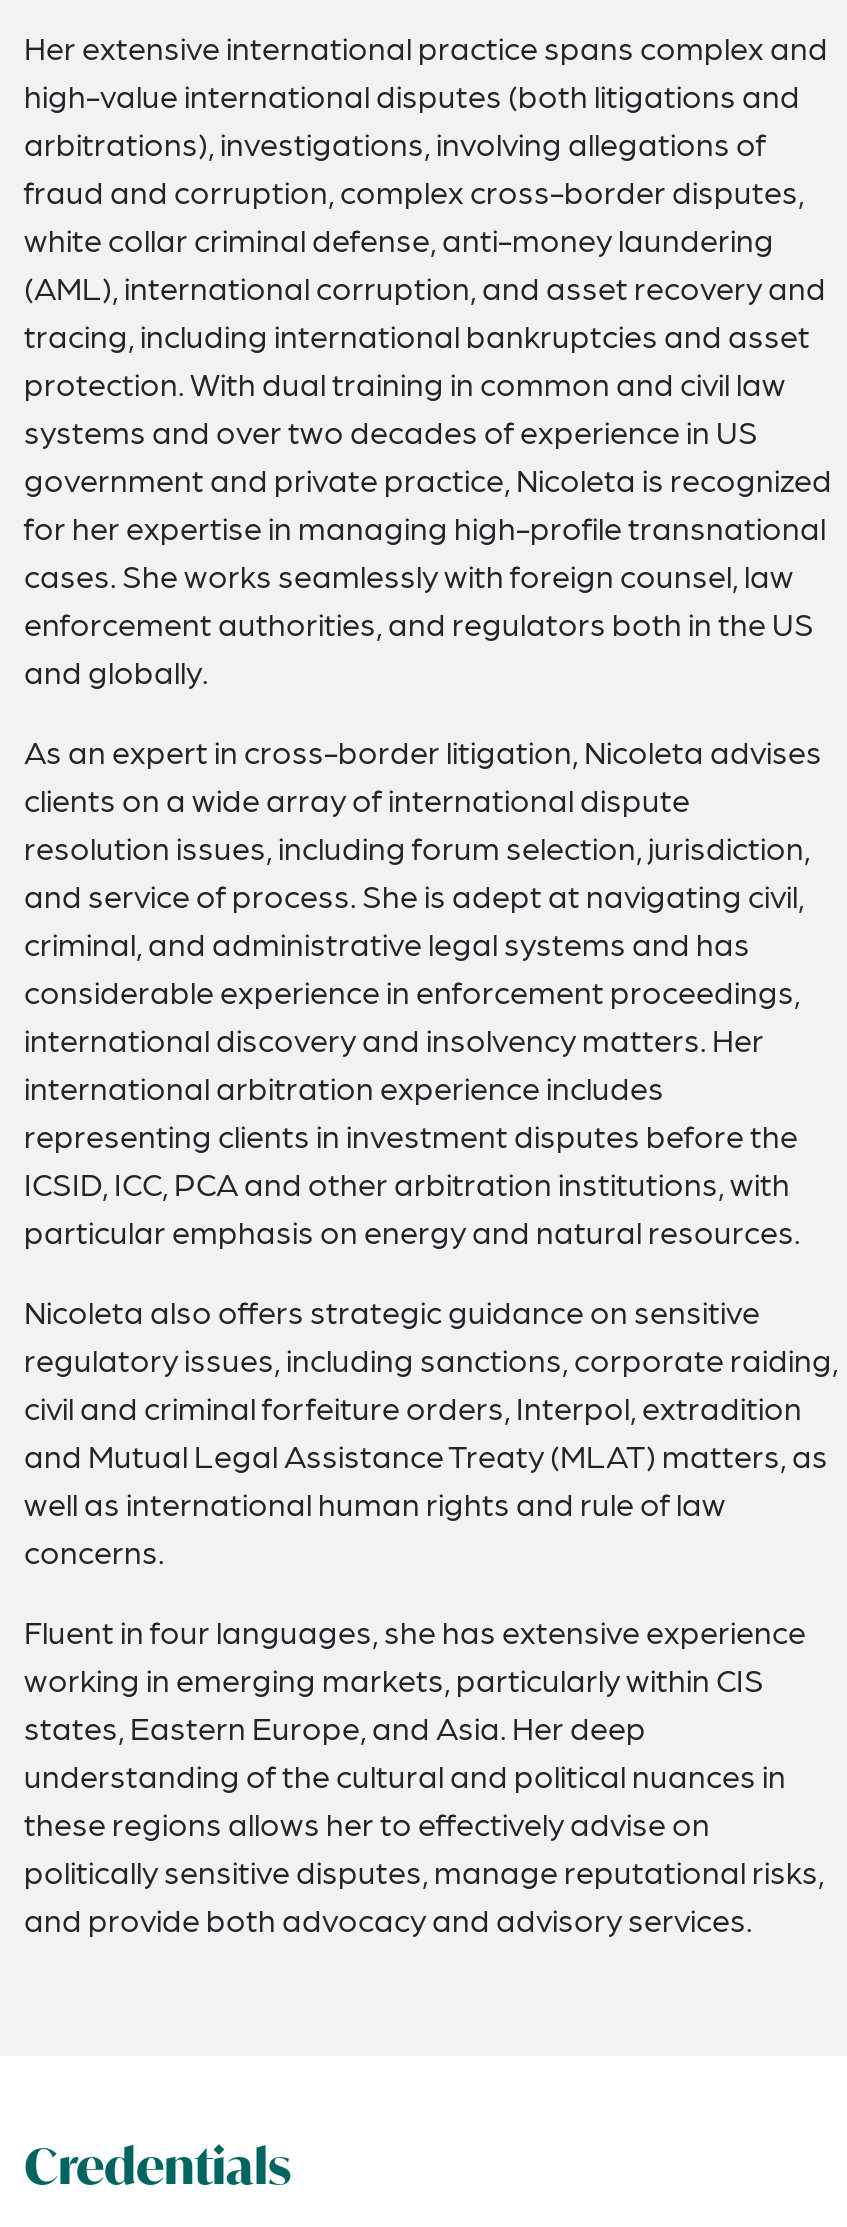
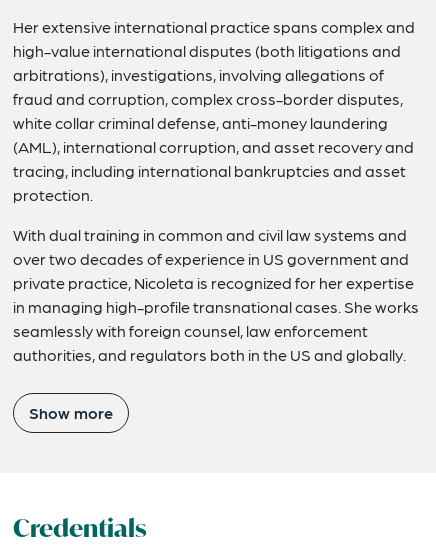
[24,363,838,1941] protection. With dual training in common and civil law | systems and over two decades of experience in US | government and private practice, Nicoleta is recognized | for her expertise in managing high-profile transnational | cases. She works seamlessly with foreign counsel, law | enforcement authorities, and regulators both in the US | and globally. | As an expert in cross-border litigation, Nicoleta advises | clients on a wide array of international dispute | resolution issues, including forum selection, jurisdiction, | and service of process. She is adept at navigating civil, | criminal, and administrative legal systems and has | considerable experience in enforcement proceedings, | international discovery and insolvency matters. Her | international arbitration experience includes | representing clients in investment disputes before the | ICSID, ICC, PCA and other arbitration institutions, with | particular emphasis on energy and natural resources. | Nicoleta also offers strategic guidance on sensitive | regulatory issues, including sanctions, corporate raiding, | civil and criminal forfeiture orders, Interpol, extradition | and Mutual Legal Assistance Treaty (MLAT) matters, as | well as international human rights and rule of law | concerns. | Fluent in four languages, she has extensive experience | working in emerging markets, particularly within CIS | states, Eastern Europe, and Asia. Her deep | understanding of the cultural and political nuances in | these regions allows her to effectively advise on | politically sensitive disputes, manage reputational risks, | and provide both advocacy and advisory services. -> [13,184,419,423] protection. | With dual training in common and civil law systems and | over two decades of experience in US government and | private practice, Nicoleta is recognized for her expertise | in managing high-profile transnational cases. She works | seamlessly with foreign counsel, law enforcement | authorities, and regulators both in the US and globally. | Show more

